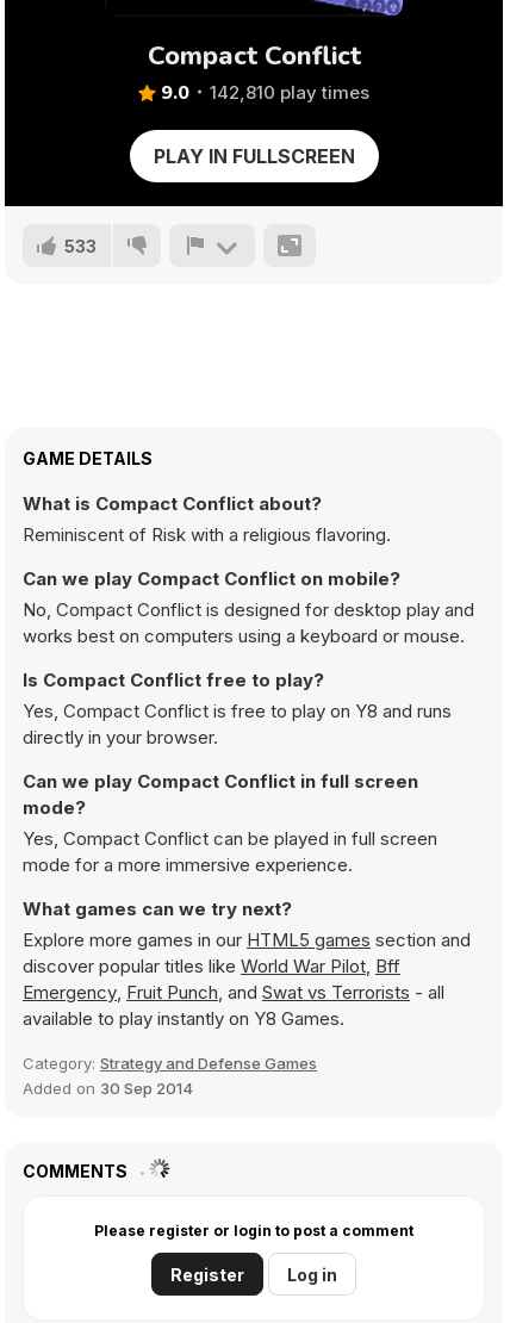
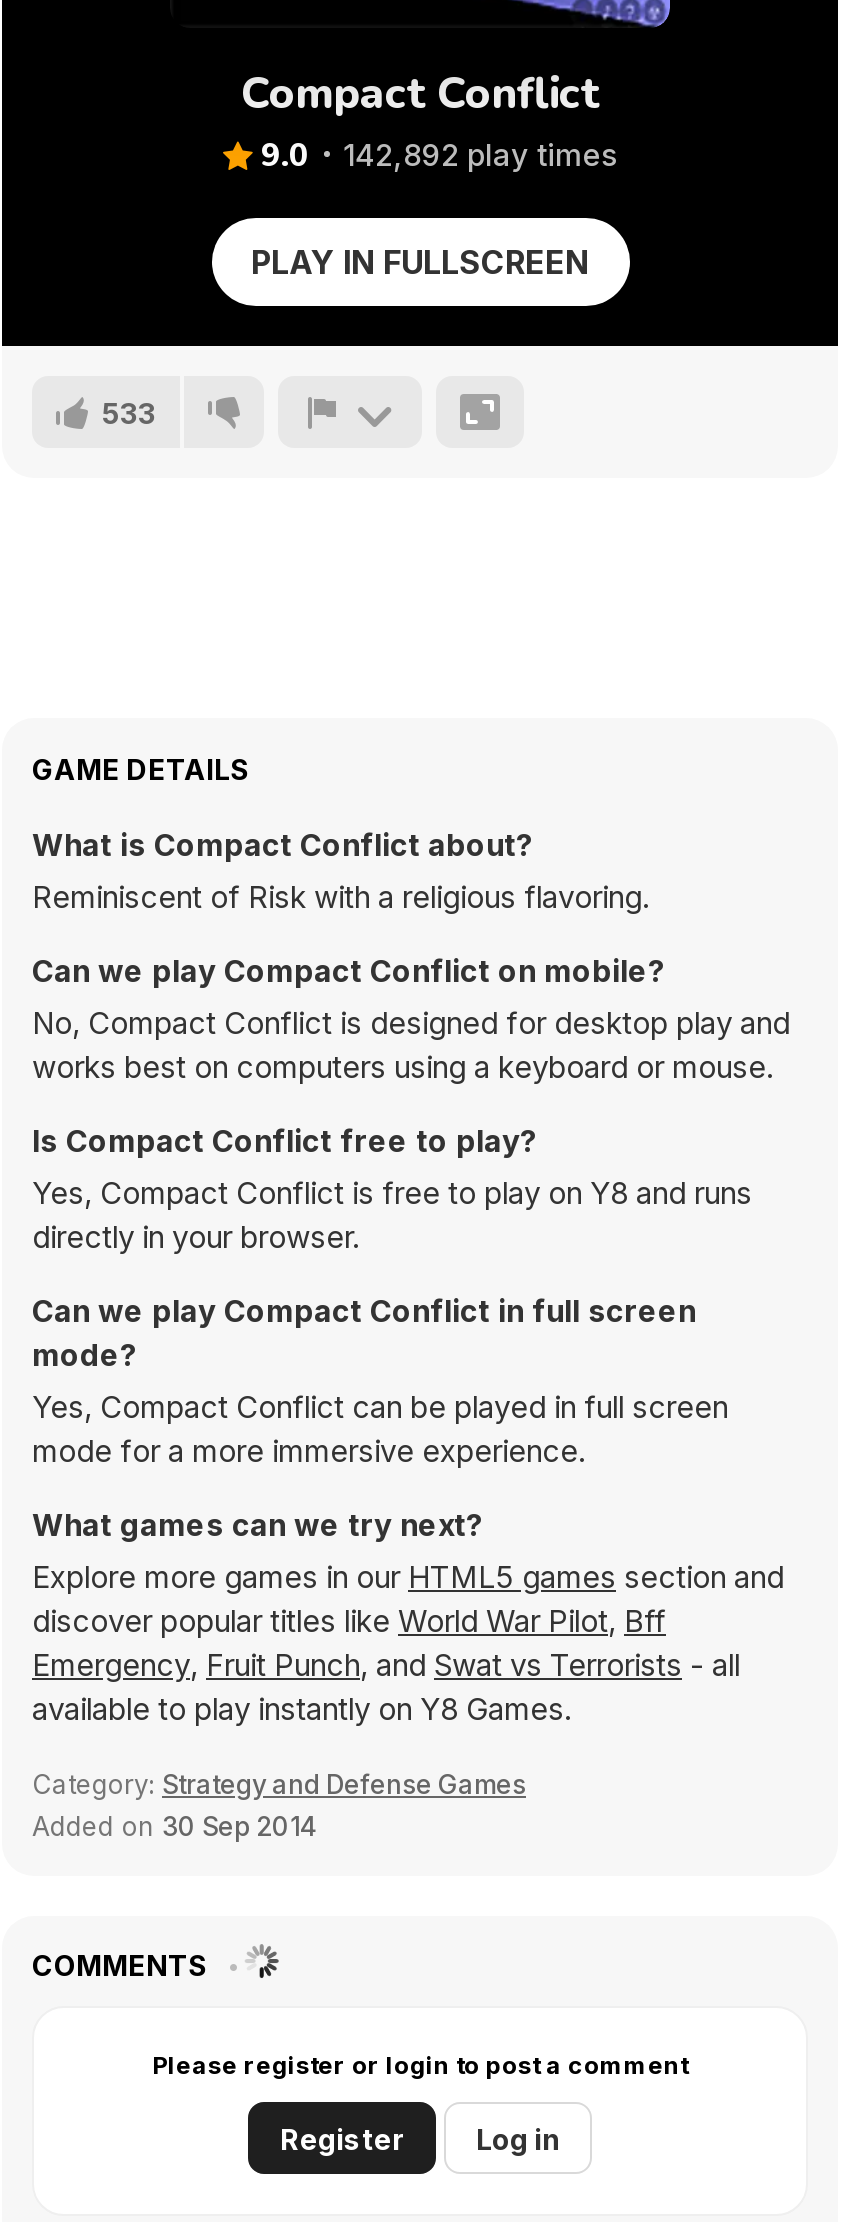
[161,80,369,106] 9.0 142,810 play times -> [261,134,617,178] 9.0 142,892 play times

